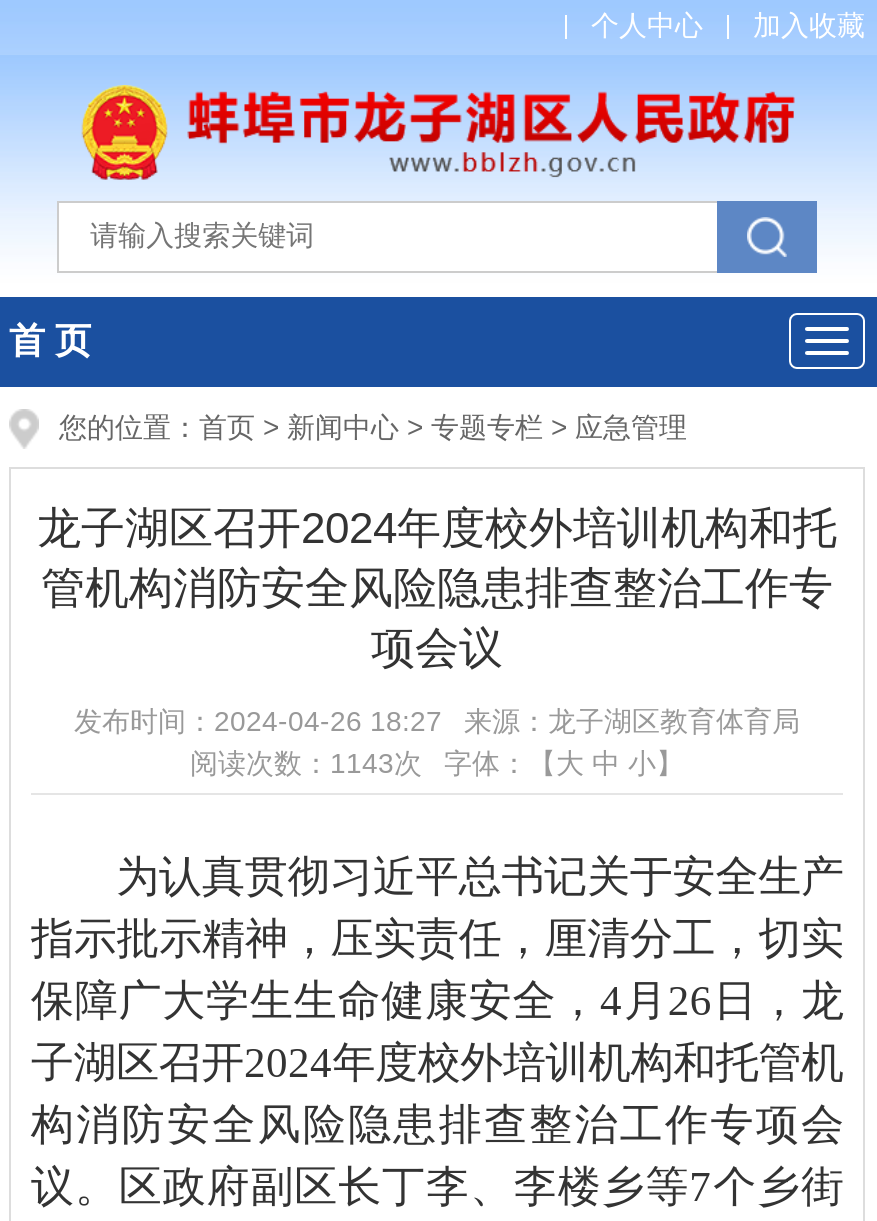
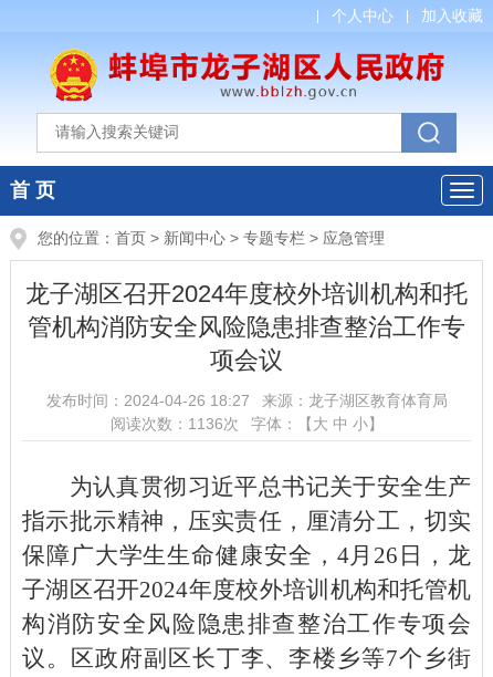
[190,747,684,779] 阅读次数：1143次 字体：【大 中 小】 -> [110,415,383,433] 阅读次数：1136次 字体：【大 中 小】

